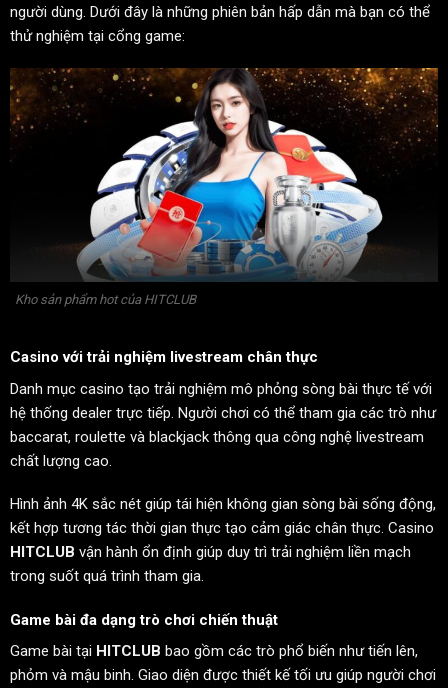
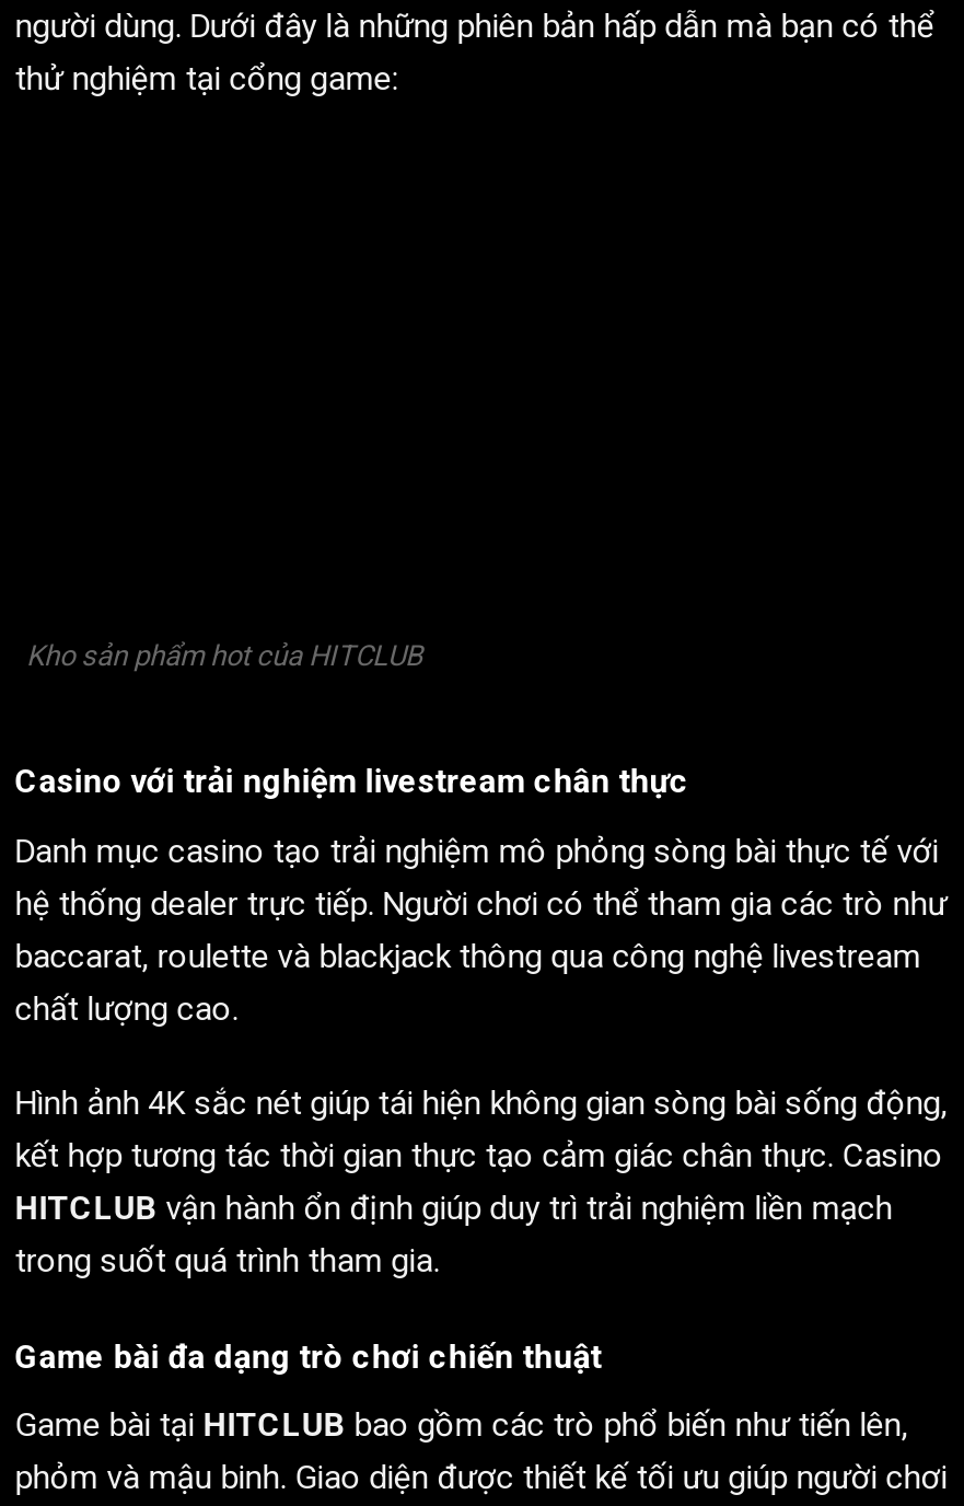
[9,67,439,282] [image] -> none

